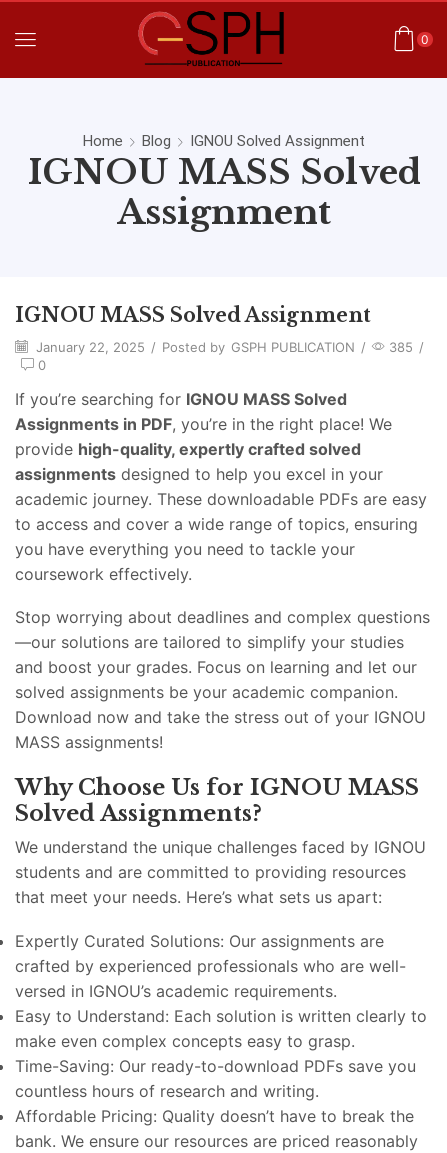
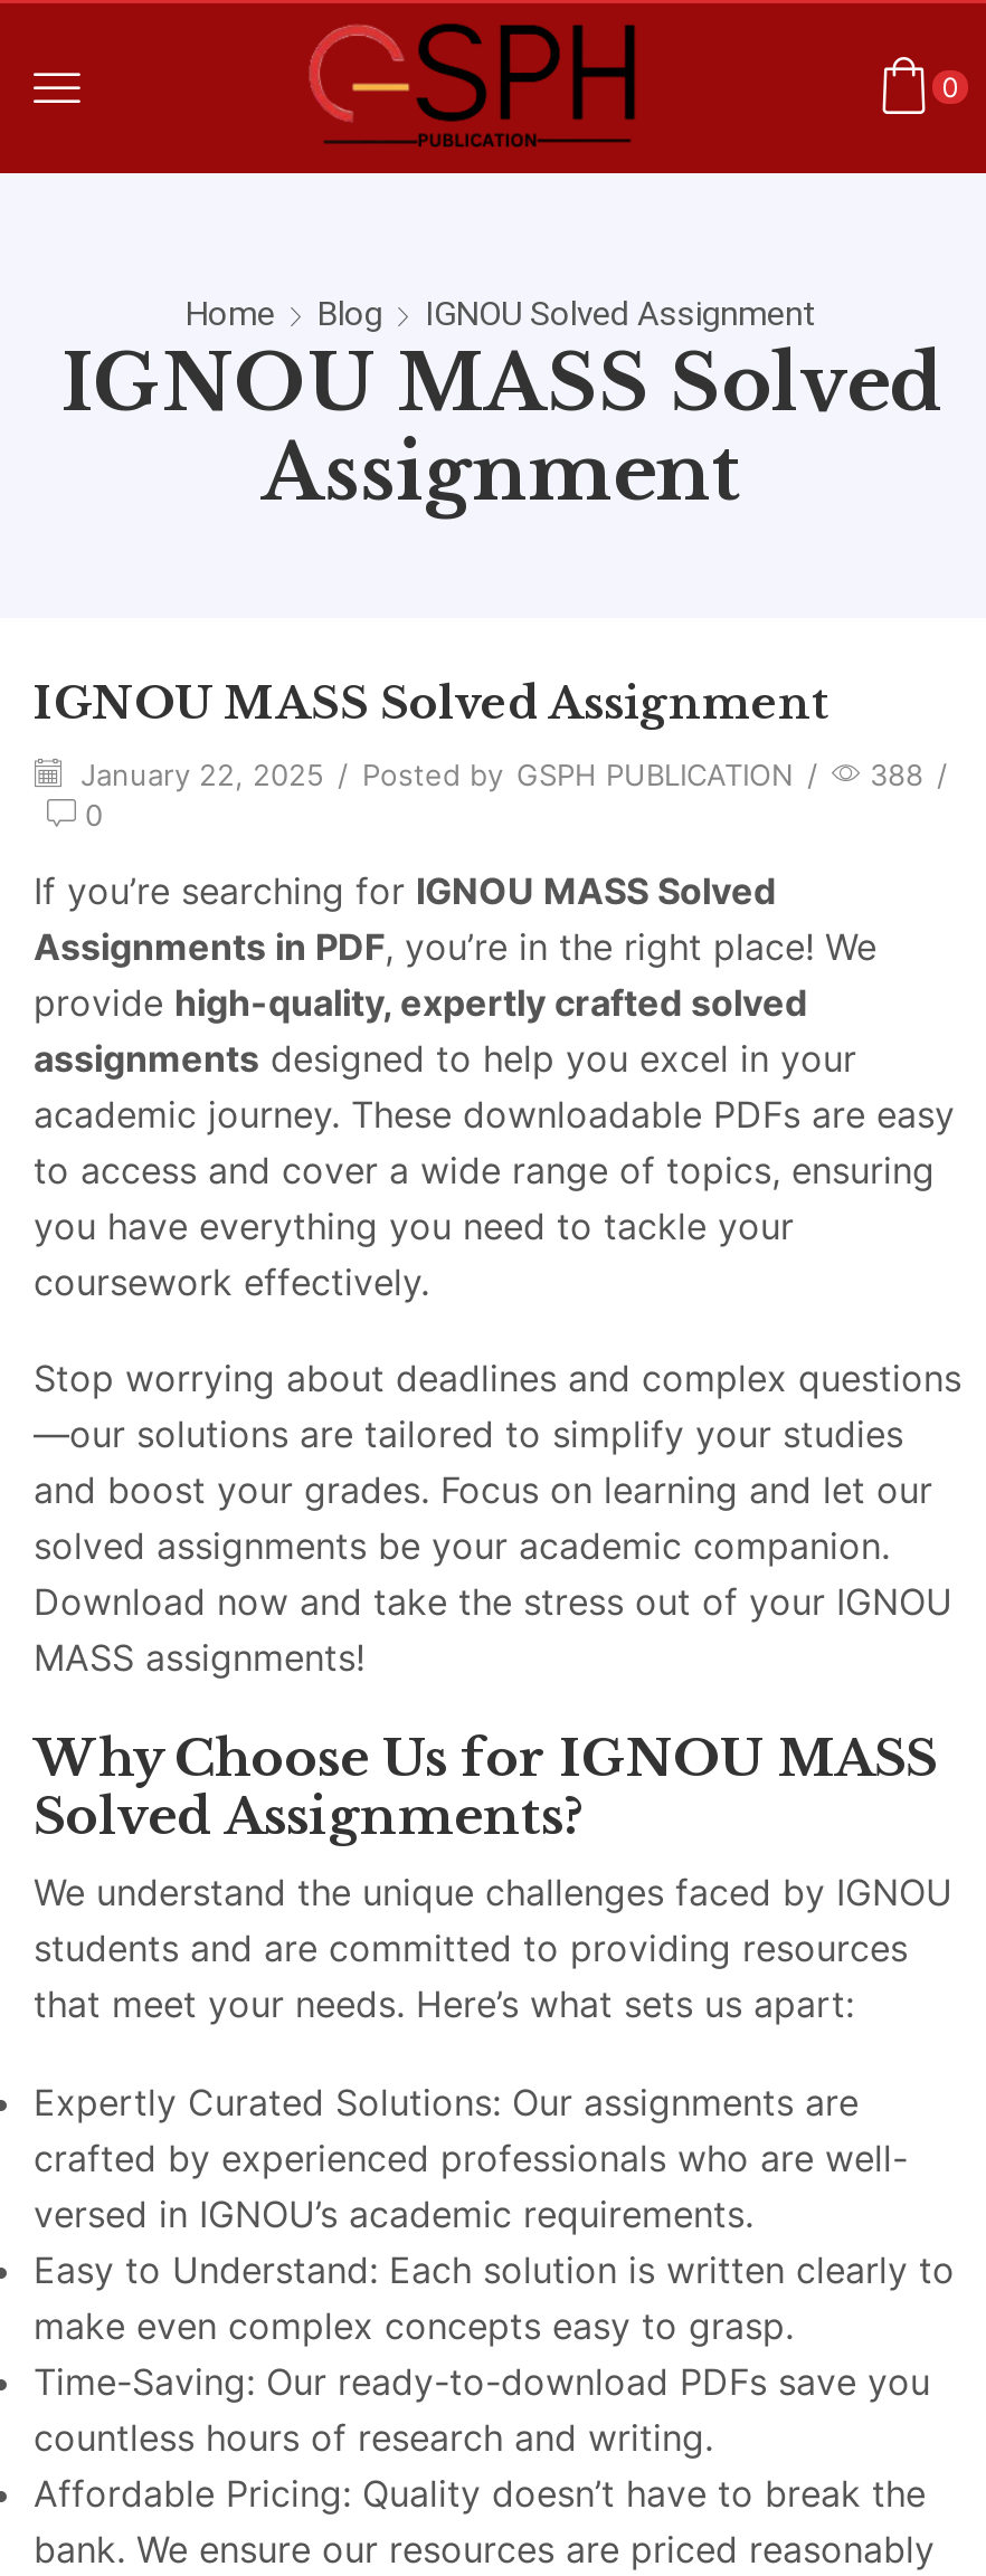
[32,339,424,355] January 22, 2025 / Posted by GSPH PUBLICATION / 385 / -> [72,757,948,793] January 22, 2025 / Posted by GSPH PUBLICATION / 388 /

